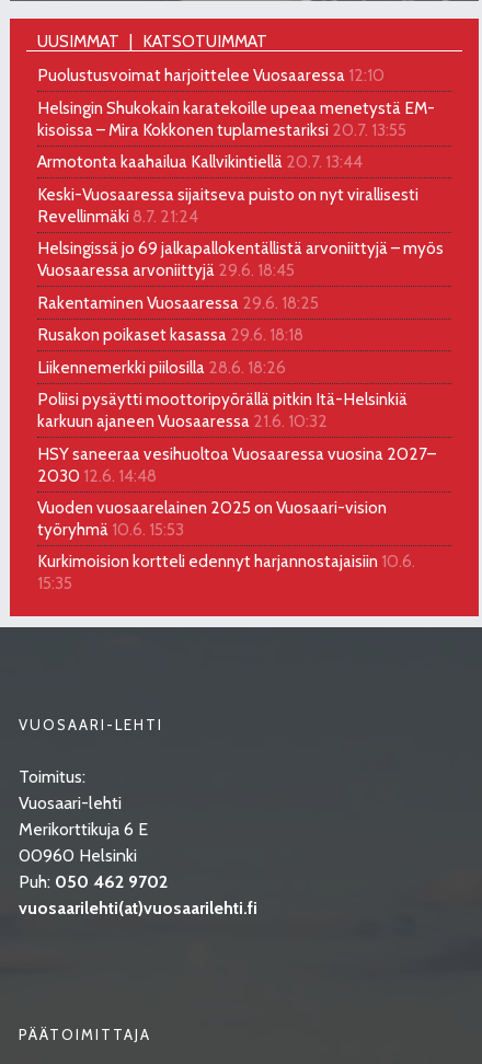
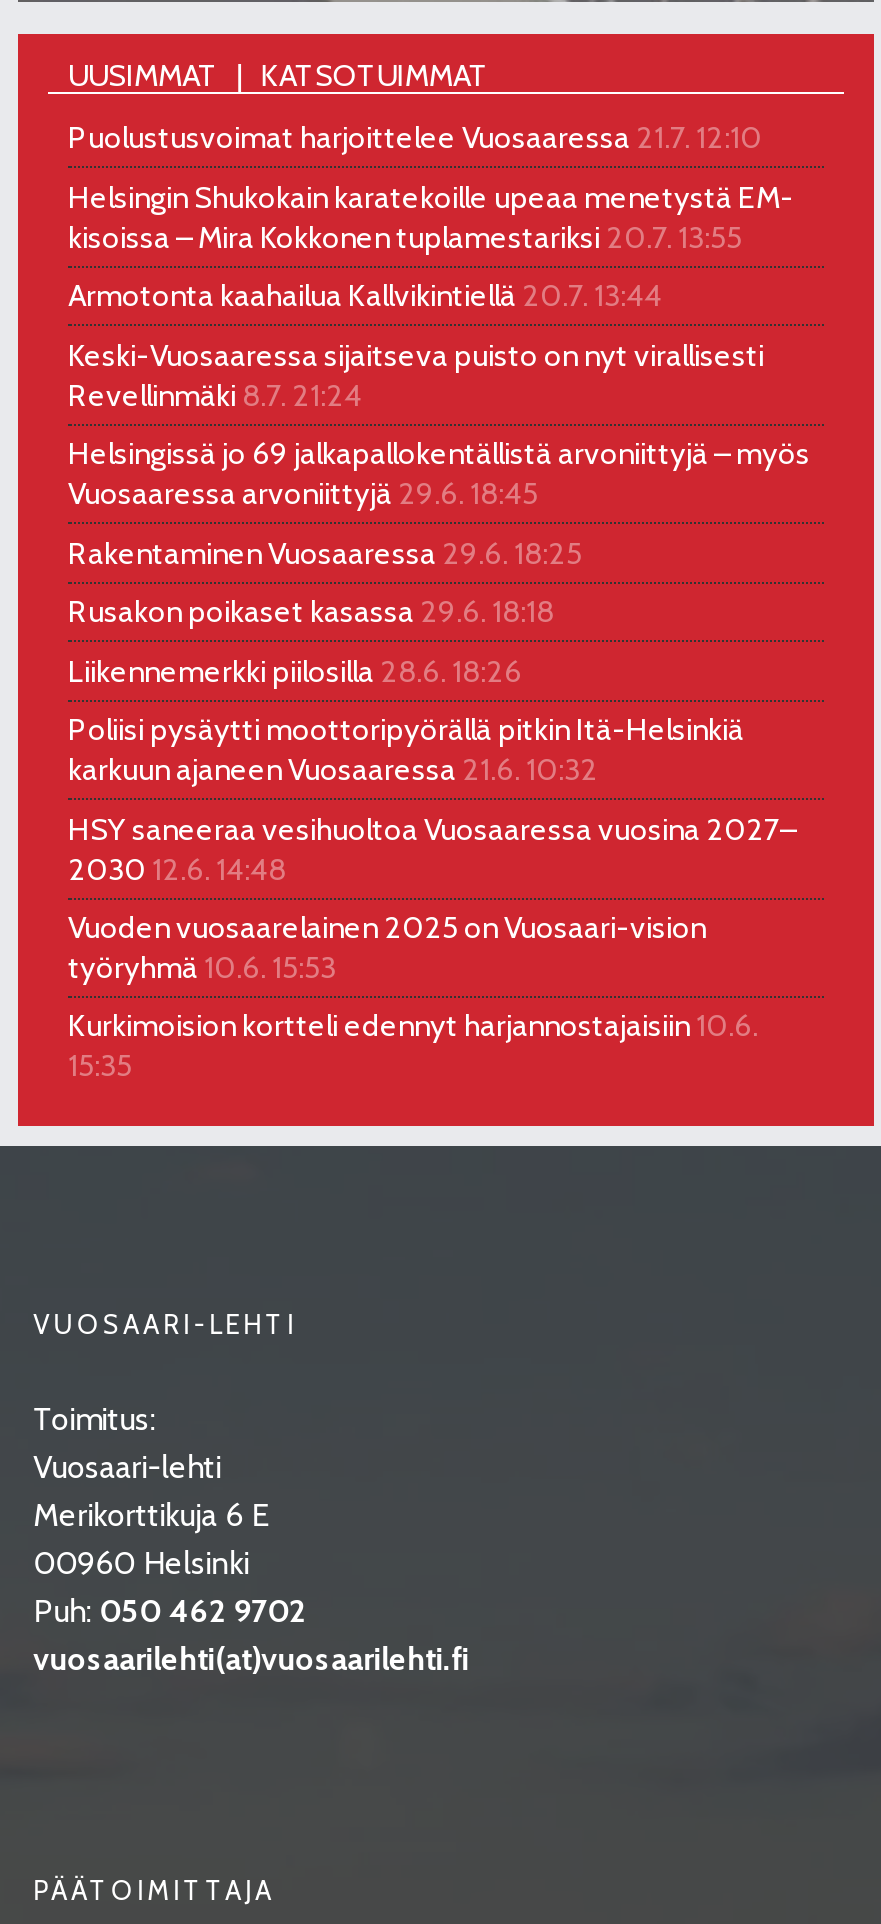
[37,65,385,86] Puolustusvoimat harjoittelee Vuosaaressa 12:10 -> [68,118,762,156] Puolustusvoimat harjoittelee Vuosaaressa 21.7. 12:10

